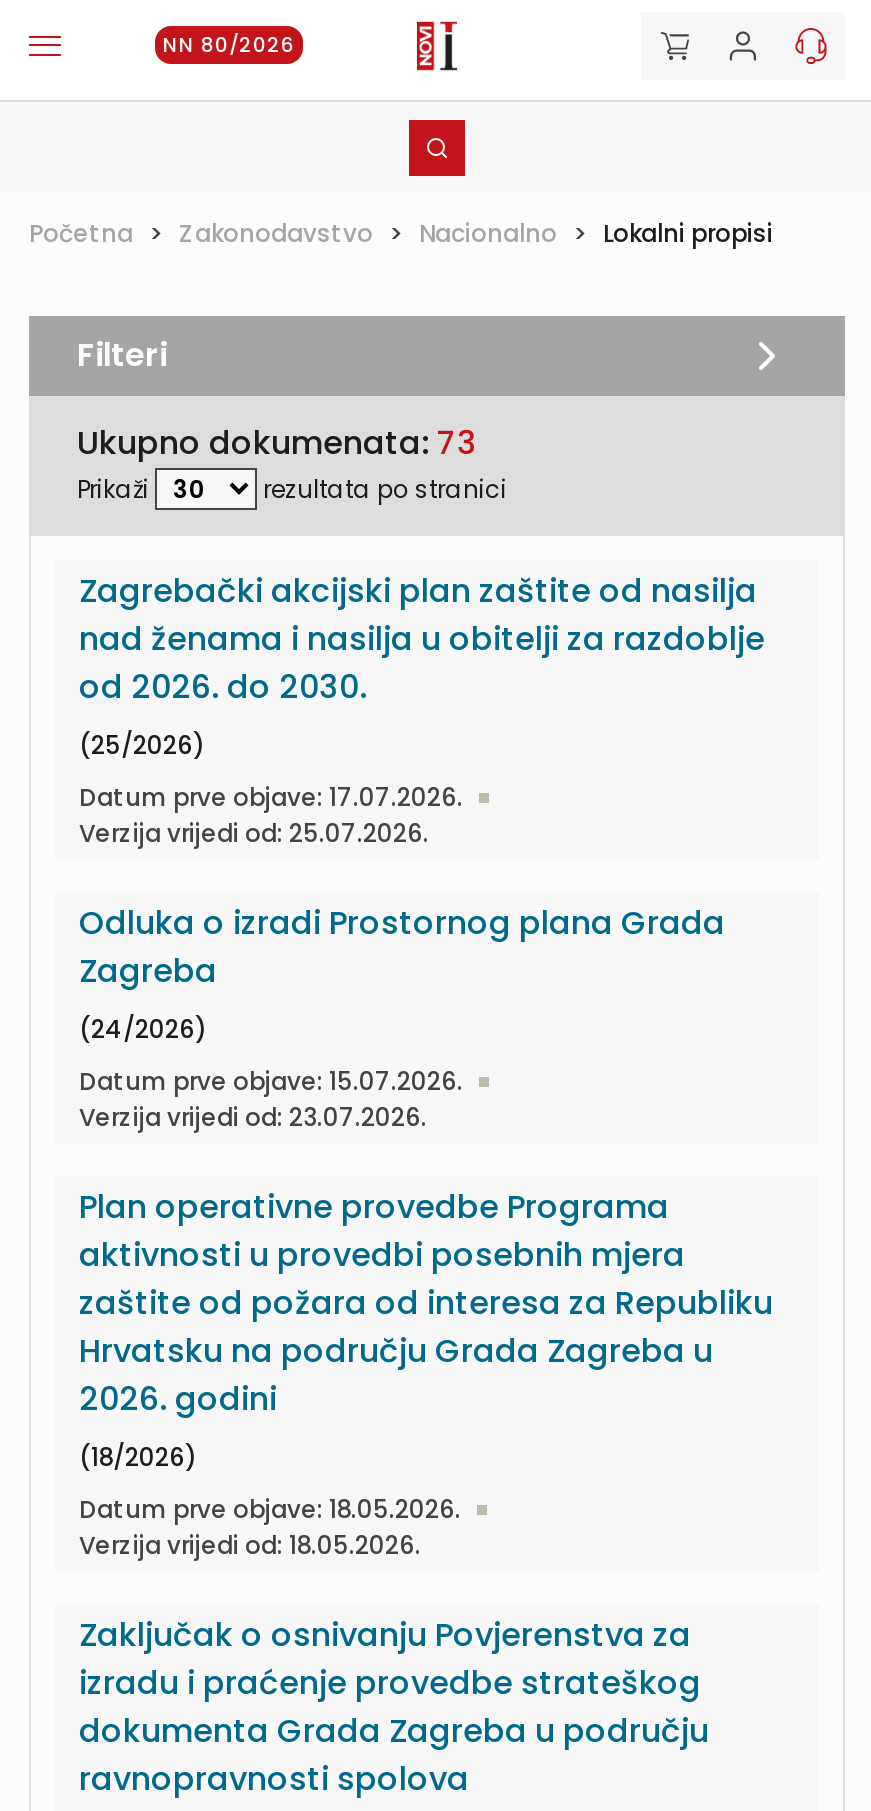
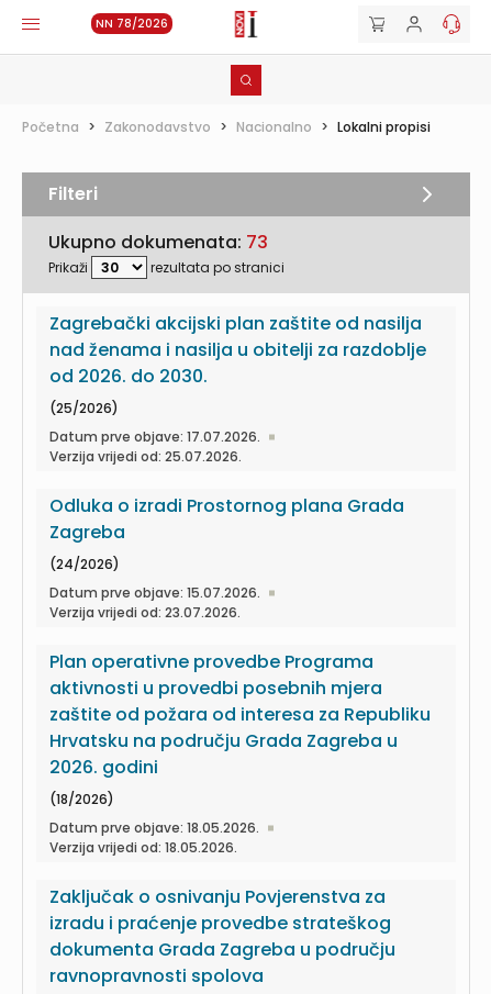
[163,30,295,60] NN 80/2026 -> [96,15,168,32] NN 78/2026

